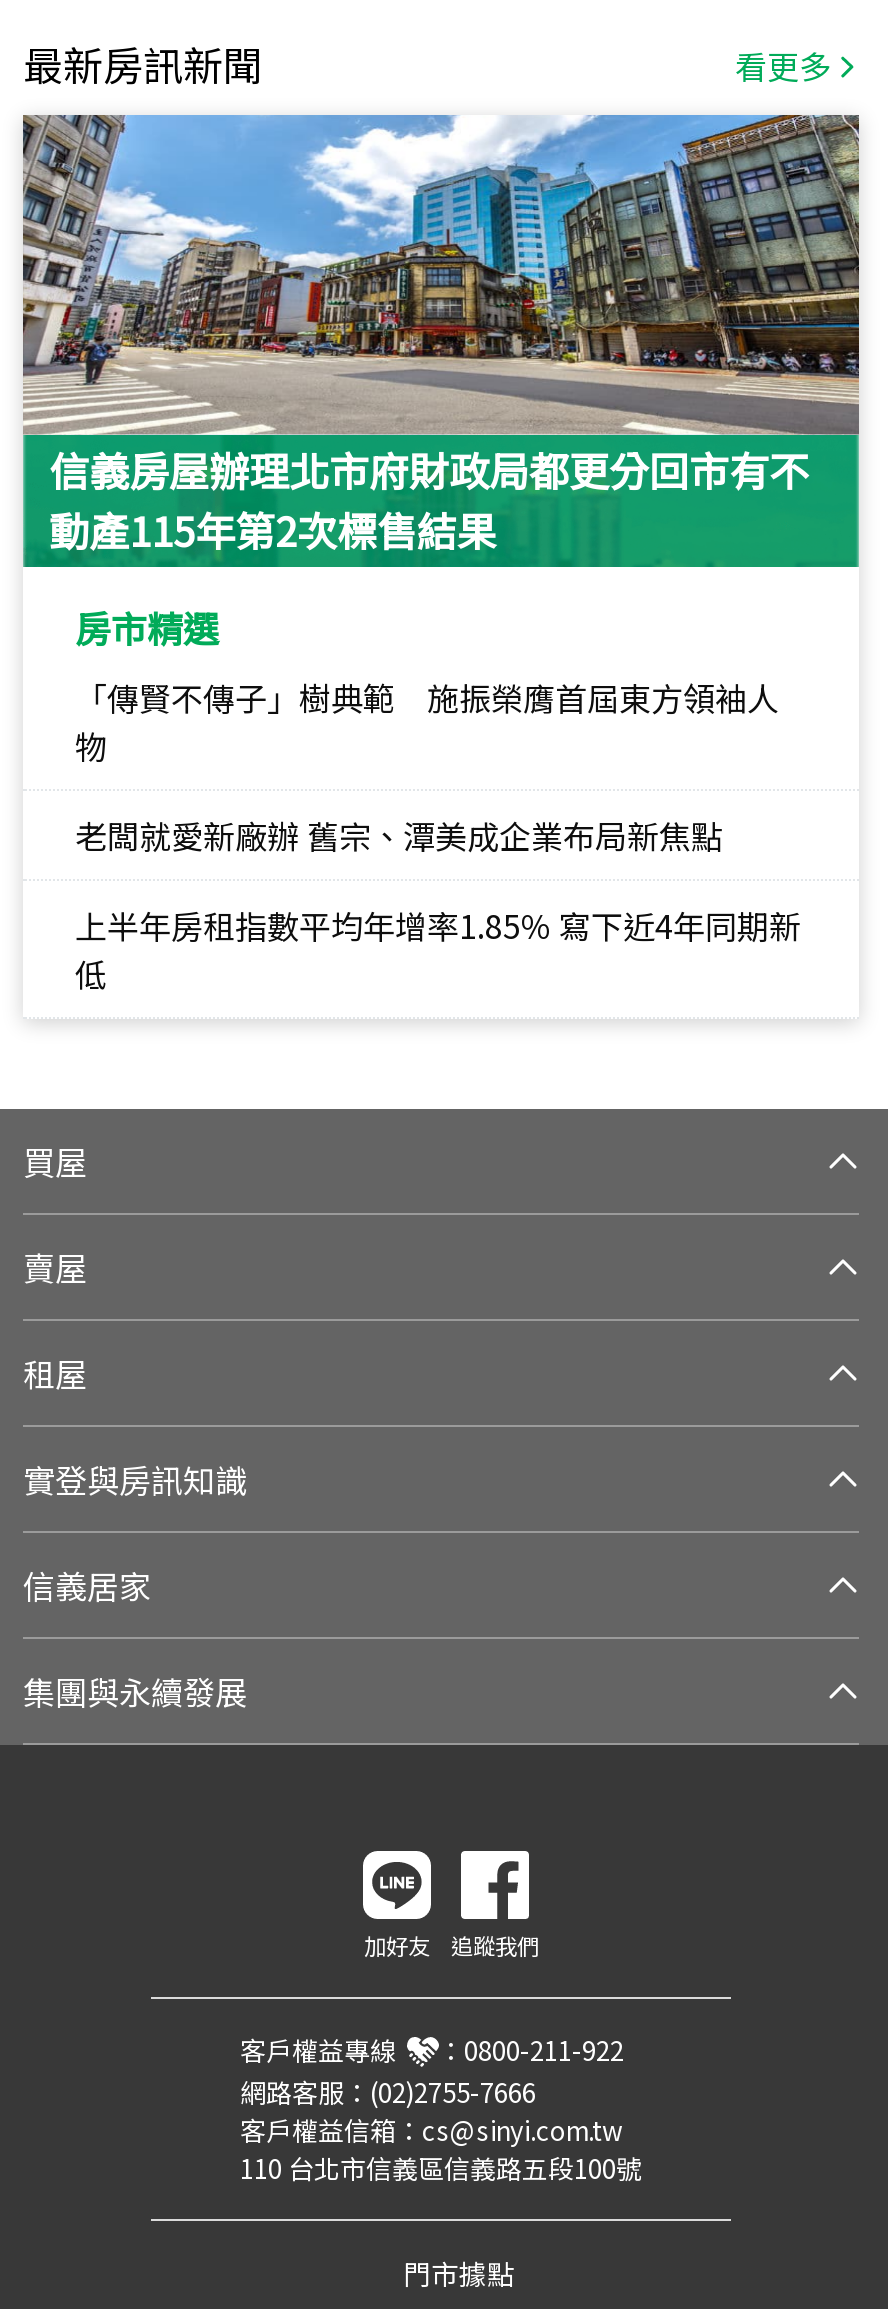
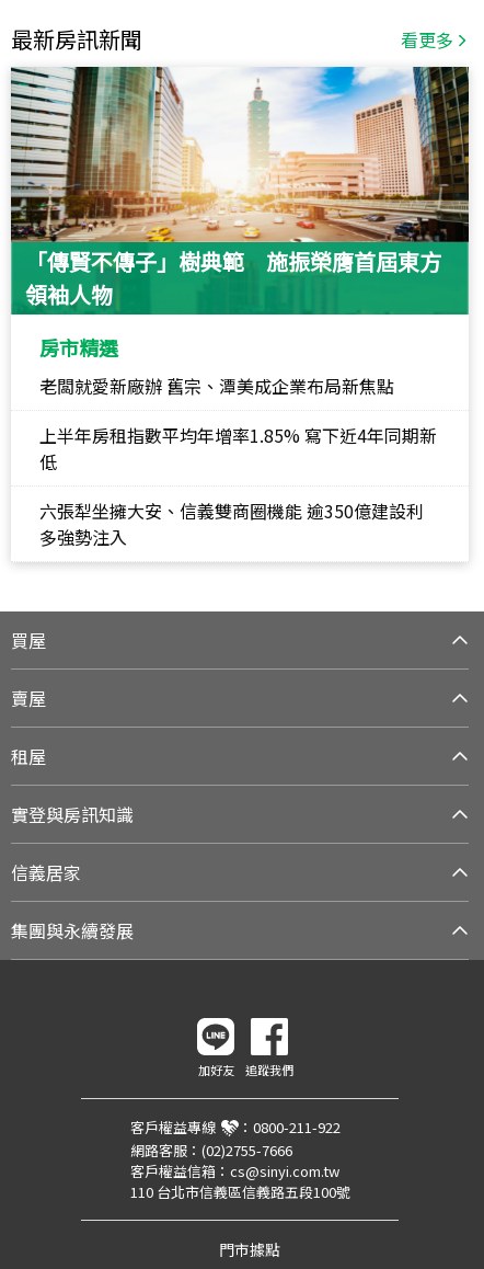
[21,113,859,559] [image] | 信義房屋辦理北市府財政局都更分回市有不 | 動產115年第2次標售結果 -> [10,66,470,310] [image] | 「傳賢不傳子」樹典範 施振榮膺首屆東方 | 領袖人物
[75,673,779,769] 「傳賢不傳子」樹典範 施振榮膺首屆東方領袖人 | 物 -> none
moved [75,811,723,997] -> [39,373,394,475]: 老闆就愛新廠辦 舊宗、潭美成企業布局新焦點 | 低
none -> [39,498,424,550] 六張犁坐擁大安、信義雙商圈機能 逾350億建設利 | 多強勢注入

